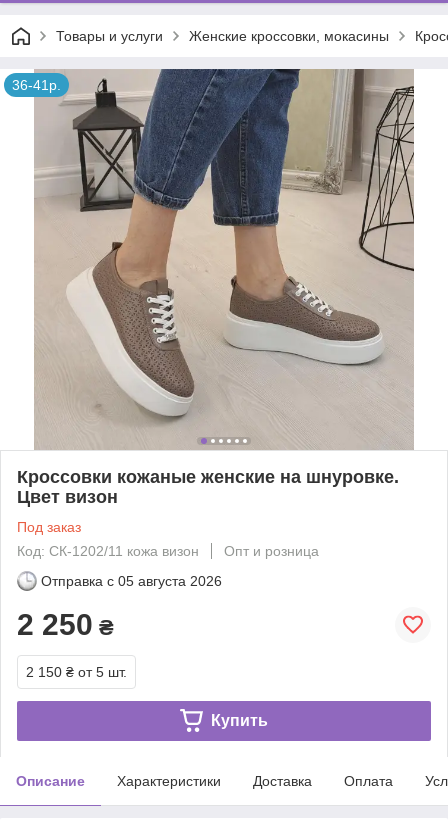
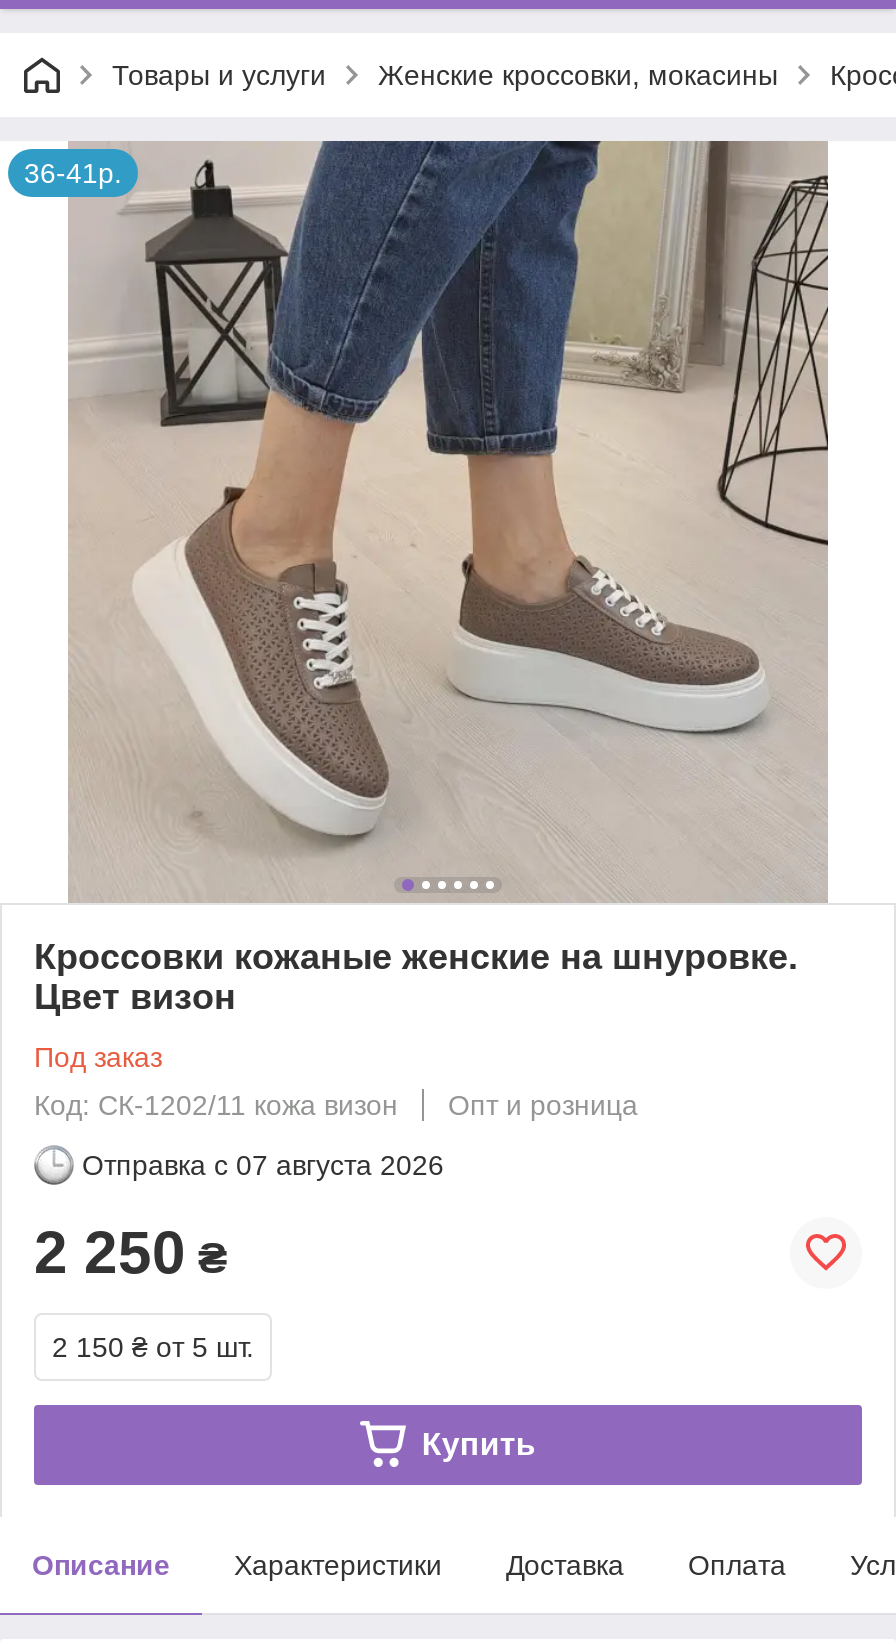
[41,573,222,589] Отправка с 05 августа 2026 -> [82,1149,444,1181] Отправка с 07 августа 2026

